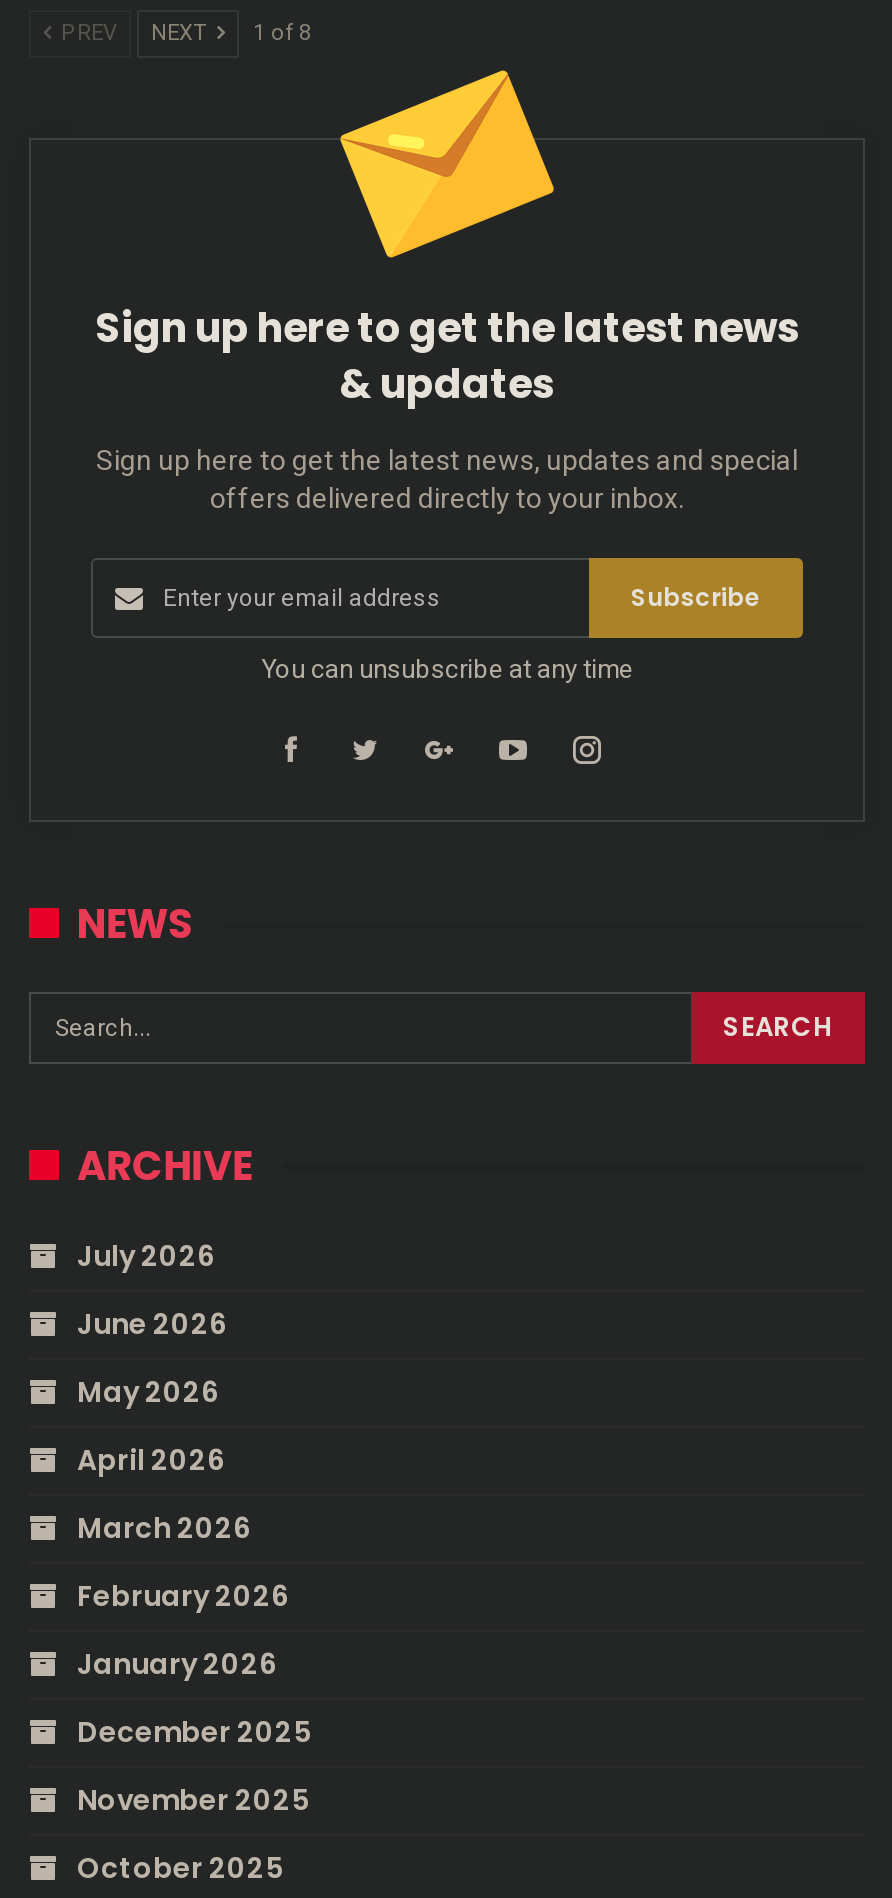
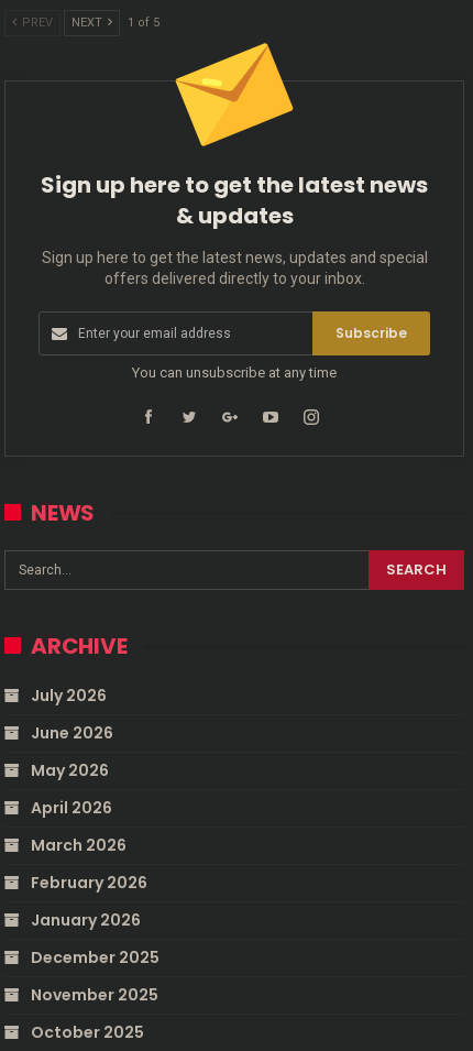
[55,20,311,46] PREV NEXT 1 of 8 -> [19,15,159,29] PREV NEXT 1 of 5

